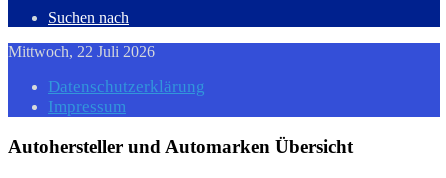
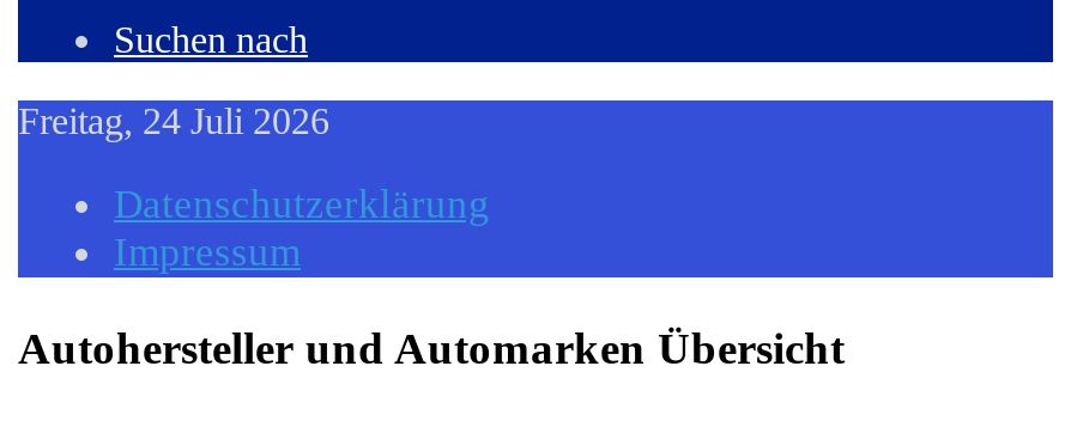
[8,43,155,60] Mittwoch, 22 Juli 2026 -> [18,100,329,141] Freitag, 24 Juli 2026

